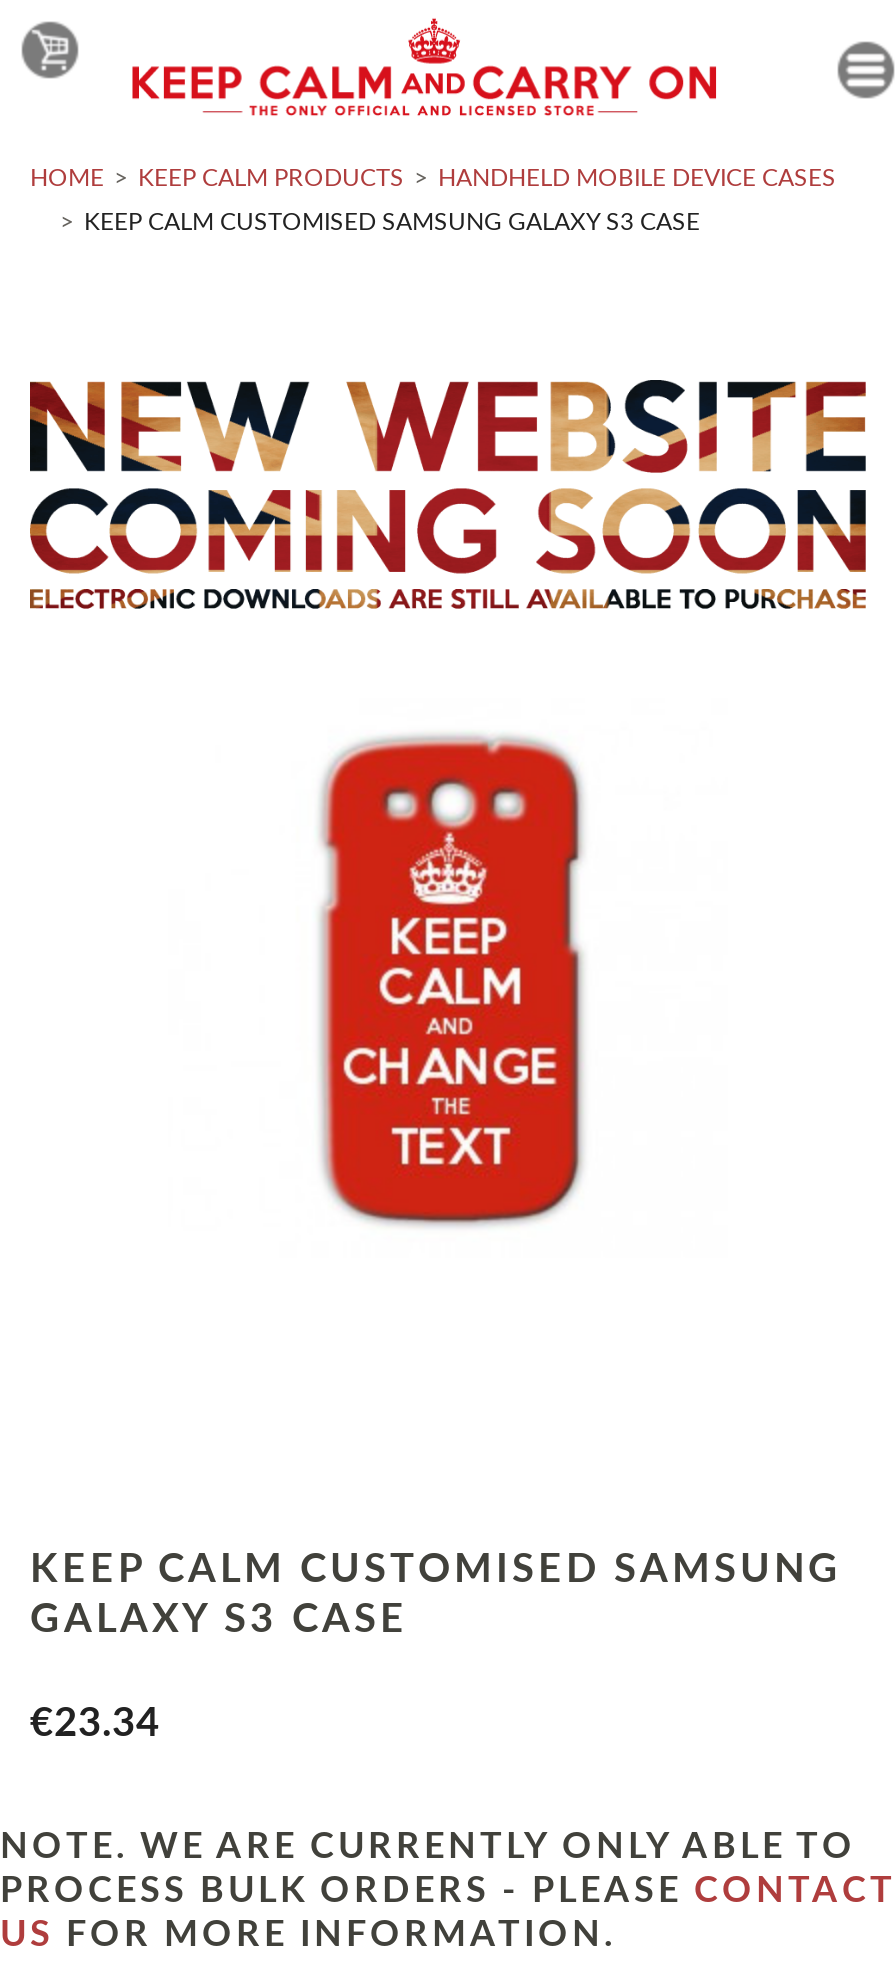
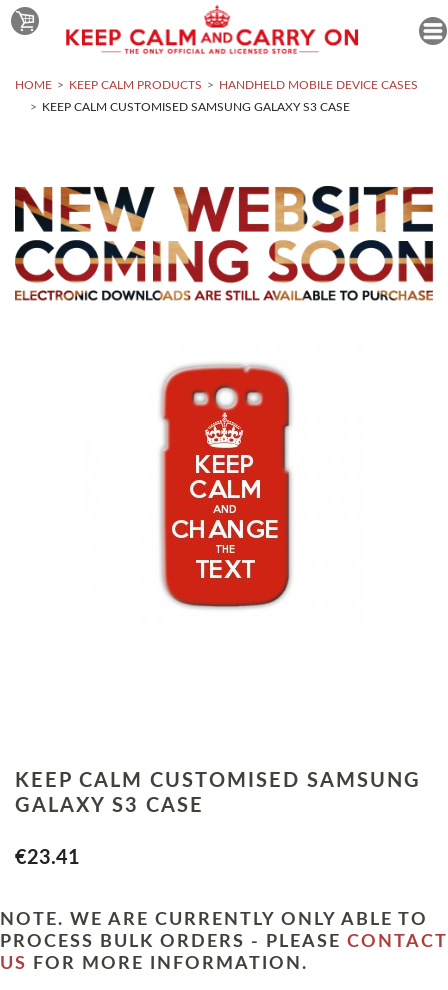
[30,1705,160,1745] €23.34 -> [15,848,80,868] €23.41

